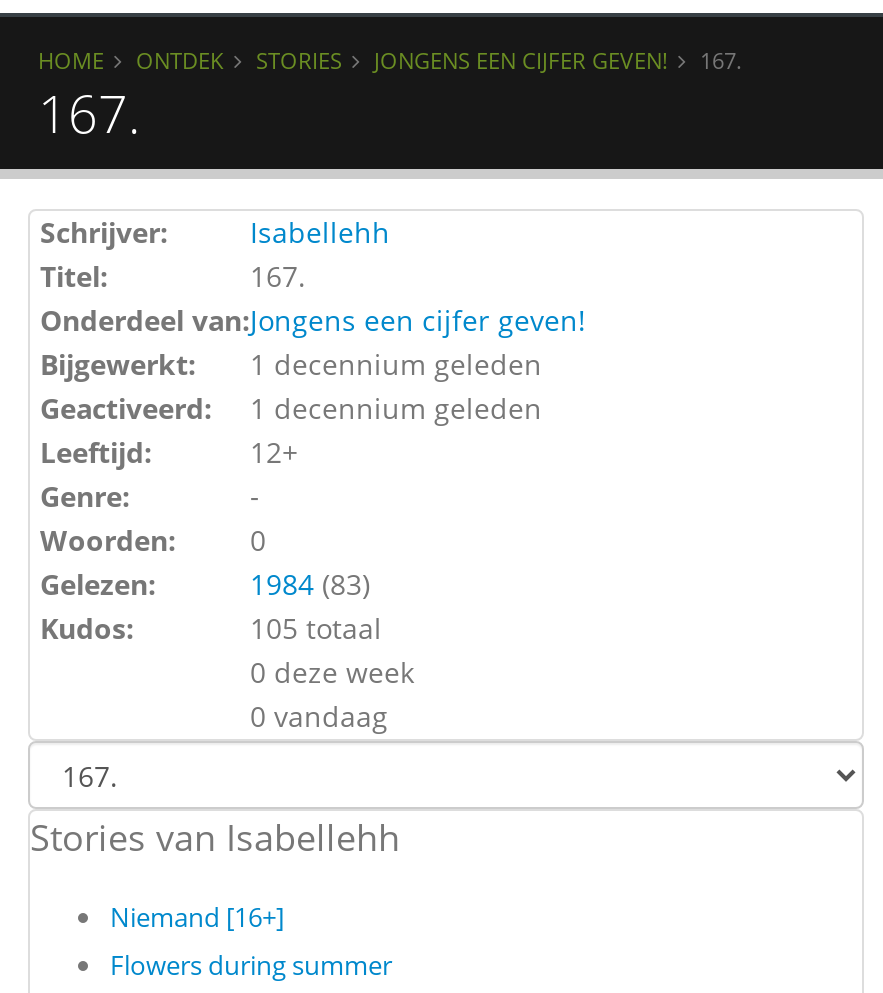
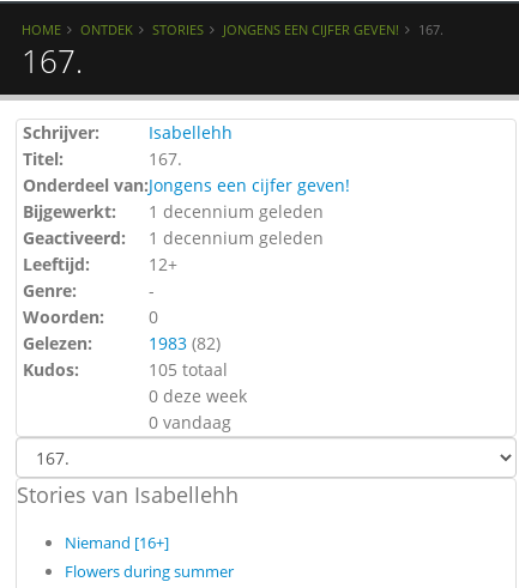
[250,565,370,603] 1984 (83) -> [149,332,221,354] 1983 (82)

